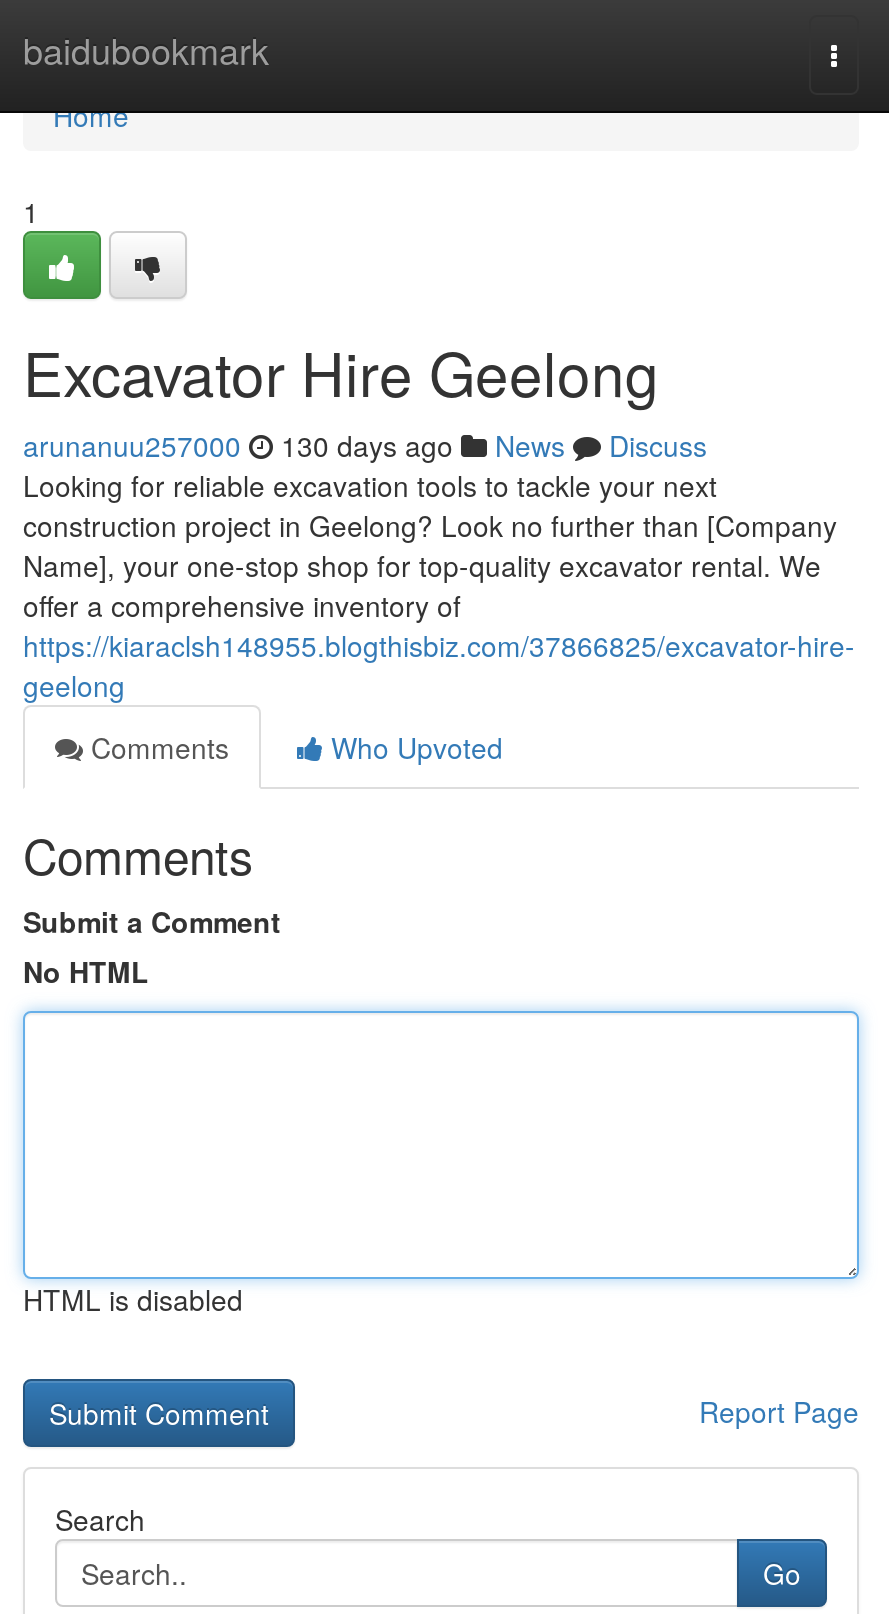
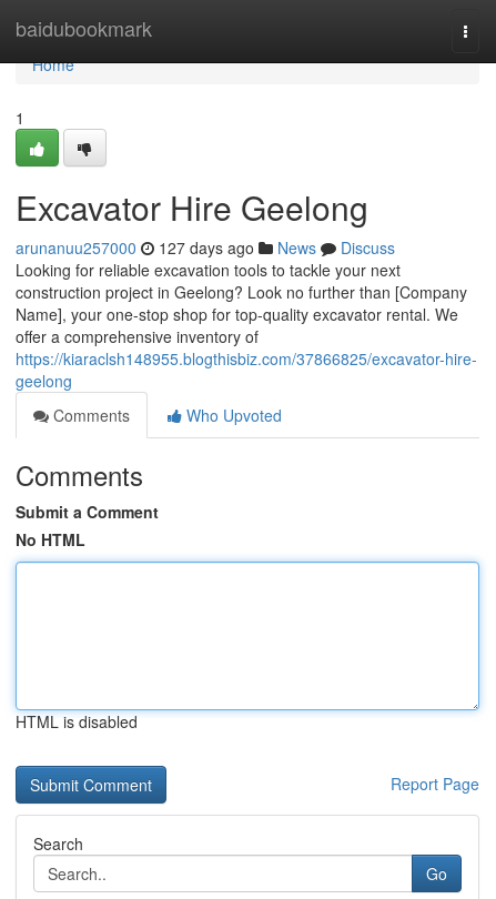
[23,425,707,465] arunanuu257000 130 days ago News Discuss -> [16,236,395,259] arunanuu257000 127 days ago News Discuss

